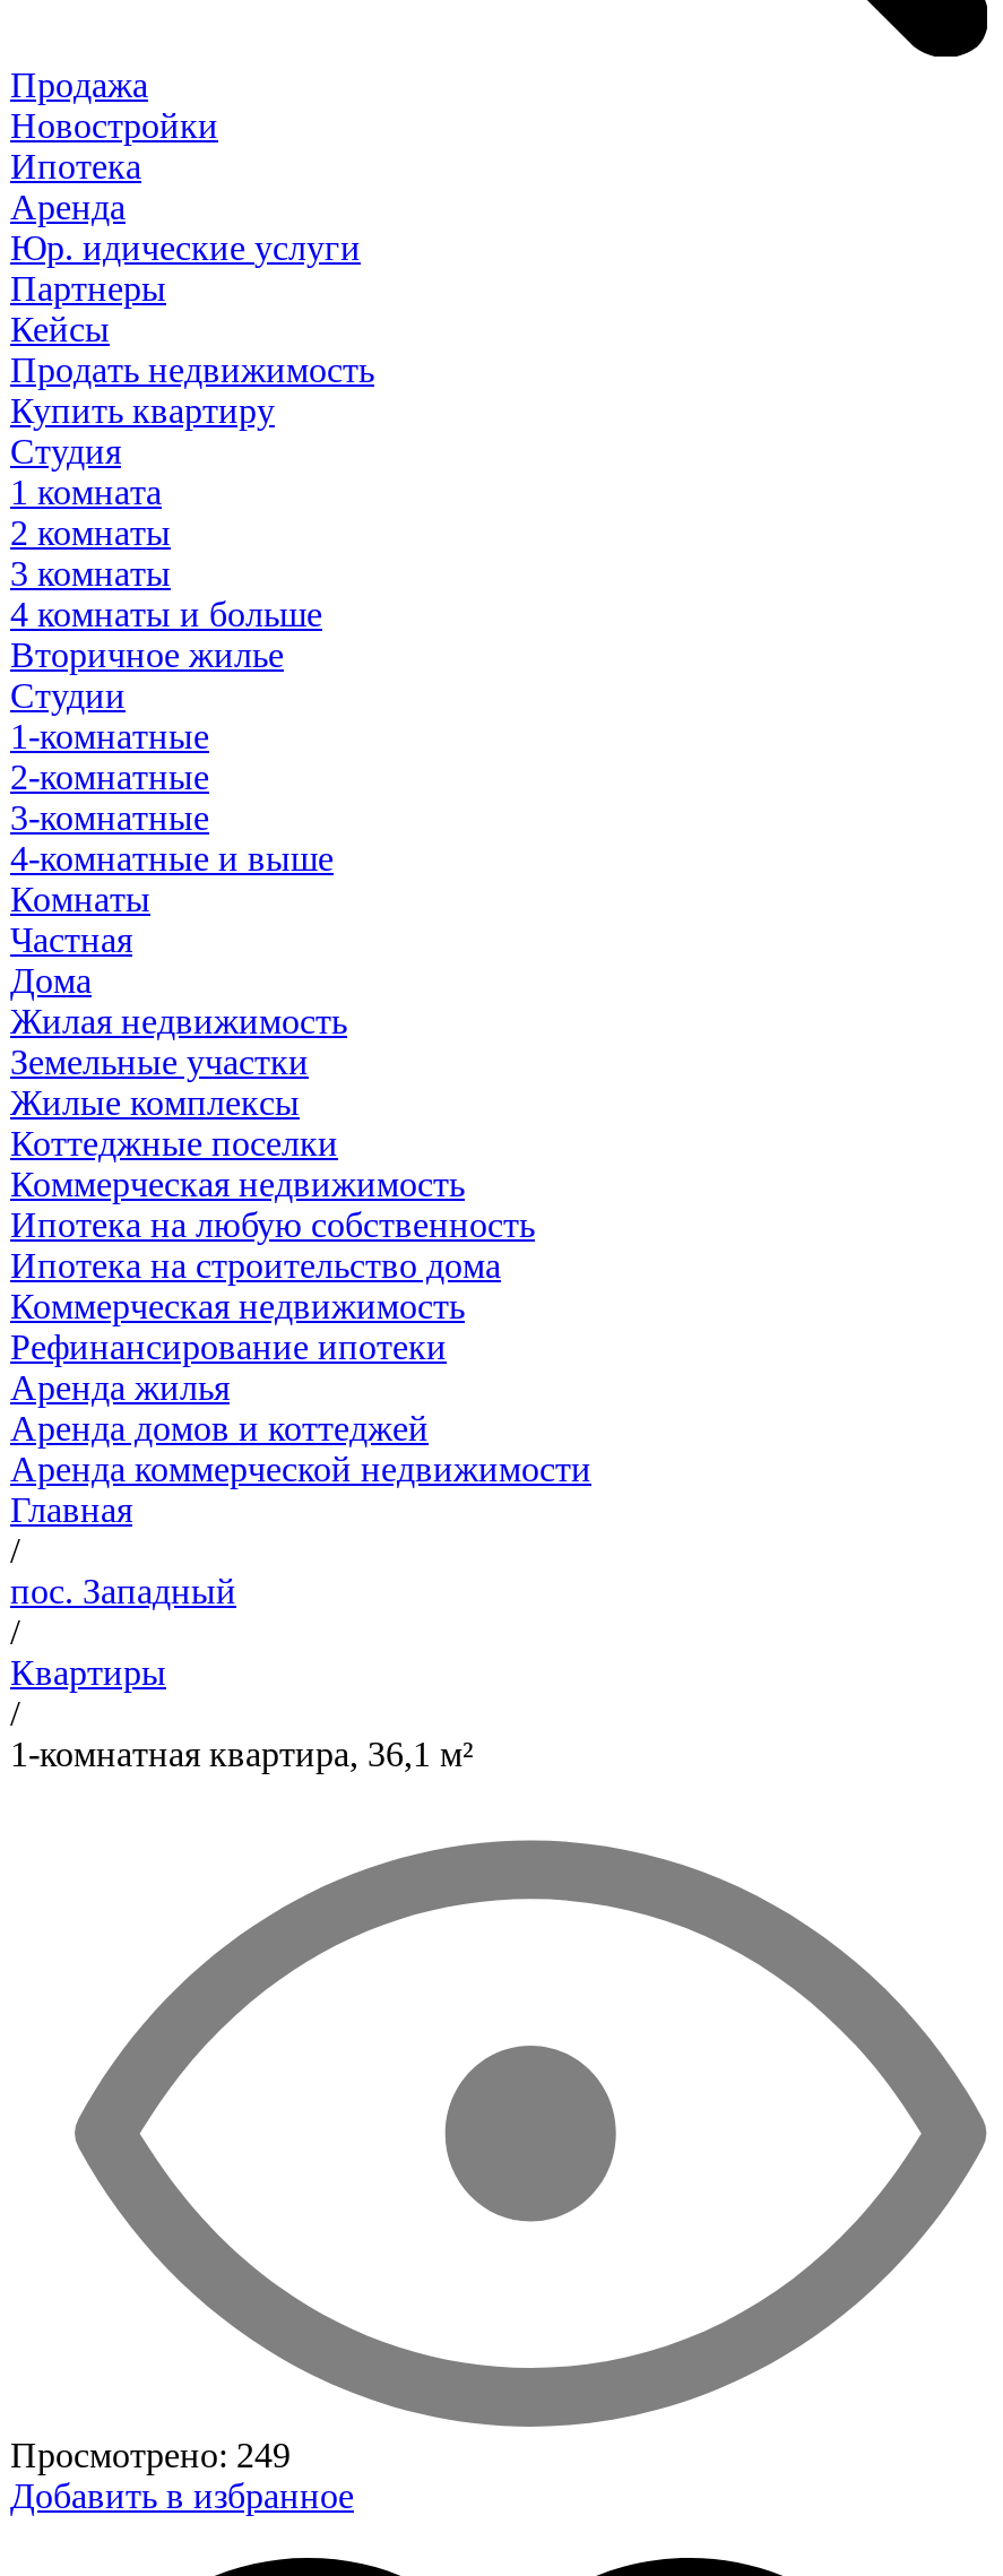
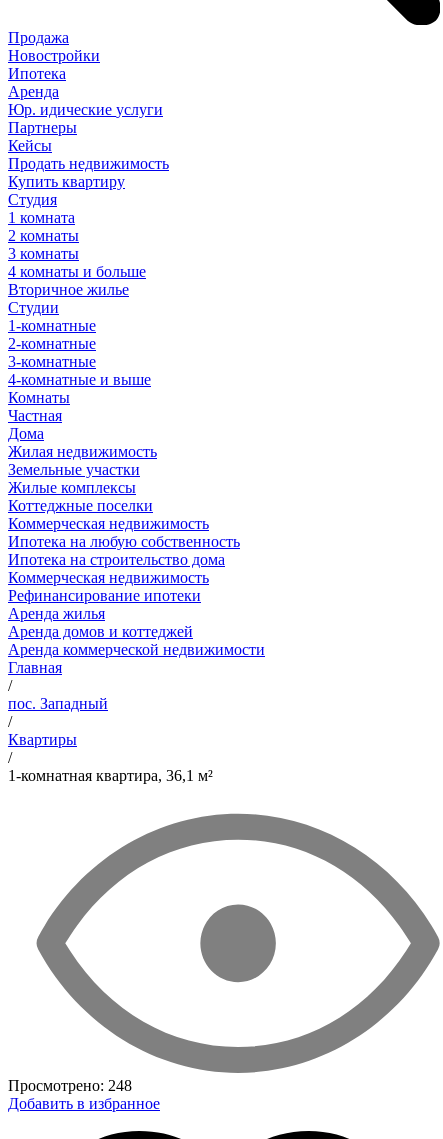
[10,2436,291,2474] Просмотрено: 249 -> [8,1077,132,1094] Просмотрено: 248

